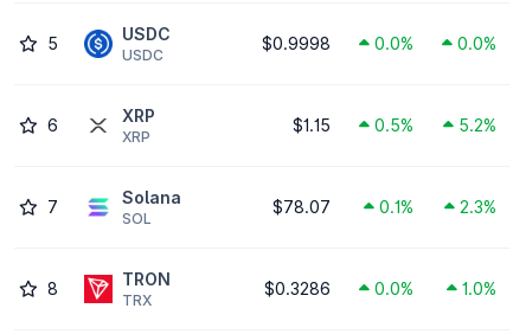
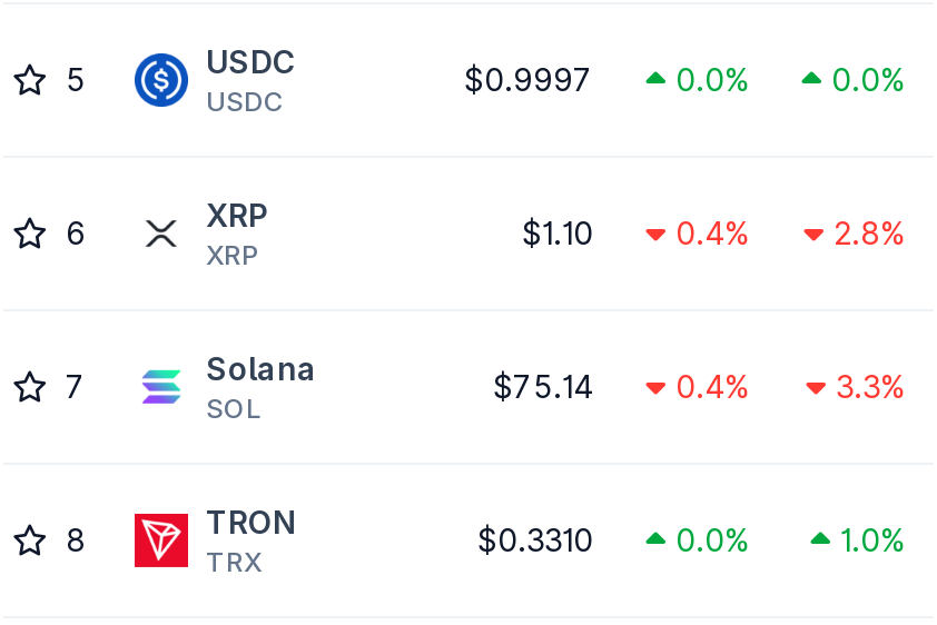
[262,33,331,53] $0.9998 -> [464,60,593,98] $0.9997
[293,115,331,135] $1.15 -> [522,214,593,251] $1.10
[374,115,413,135] 0.5% -> [675,214,749,251] 0.4%
[459,115,496,135] 5.2% -> [834,214,905,251] 2.8%
[272,197,331,217] $78.07 -> [493,367,593,405] $75.14
[379,197,413,217] 0.1% -> [675,367,749,405] 0.4%
[460,197,496,217] 2.3% -> [836,367,905,405] 3.3%
[264,278,331,298] $0.3286 -> [477,520,593,558] $0.3310

